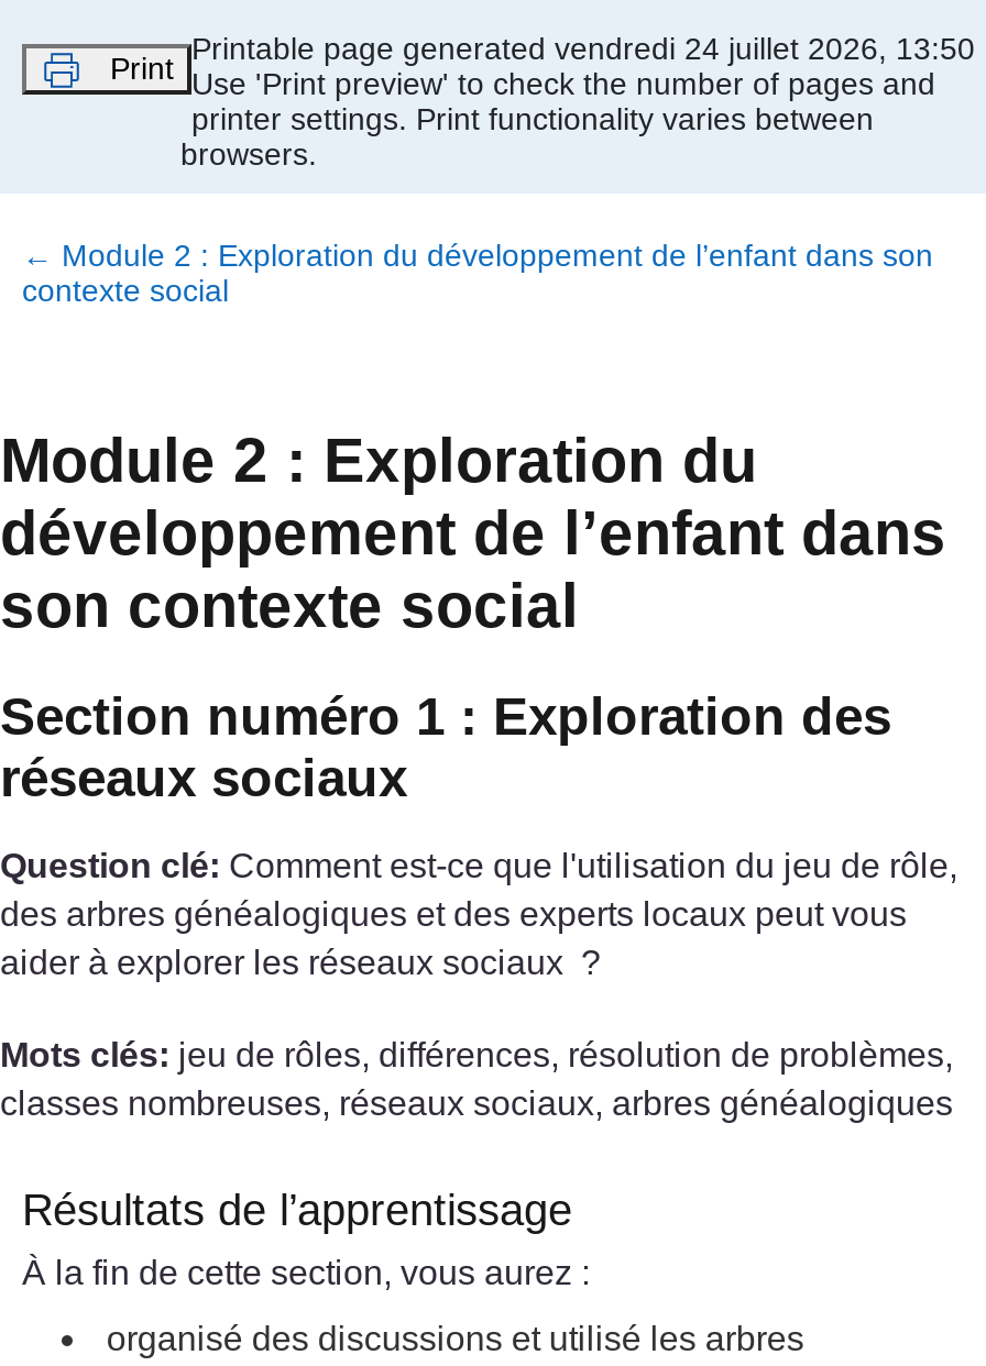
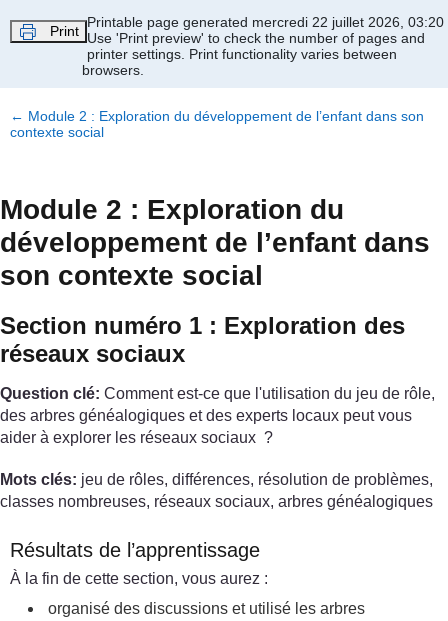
[191,31,975,66] Printable page generated vendredi 24 juillet 2026, 13:50 -> [87,14,444,30] Printable page generated mercredi 22 juillet 2026, 03:20

